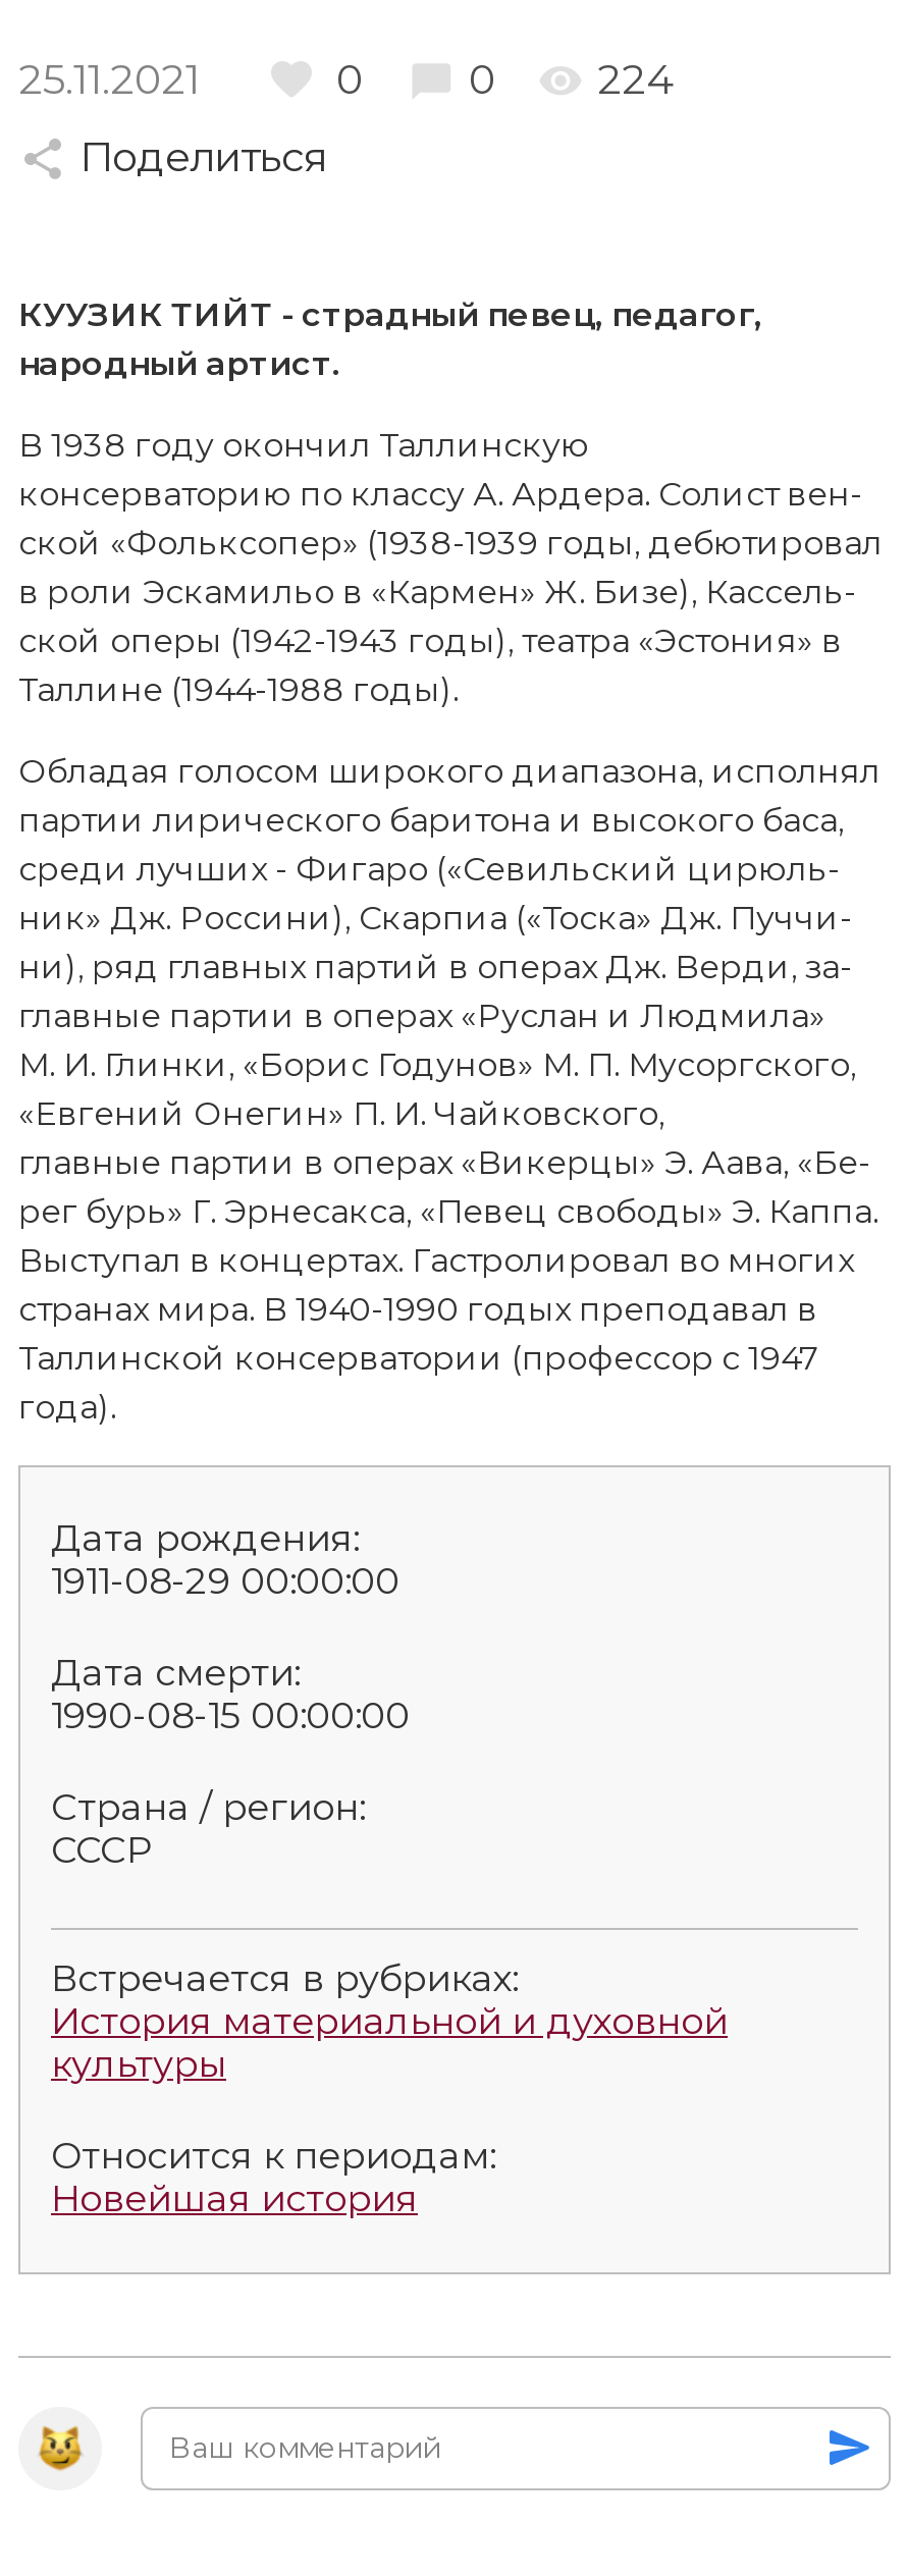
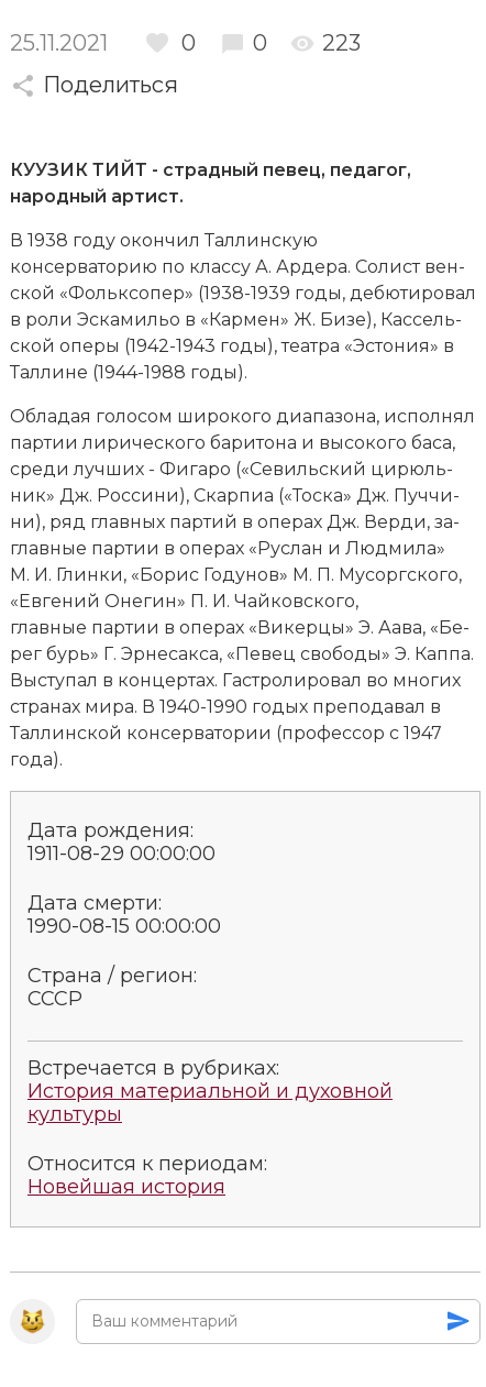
[597,56,673,105] 224 -> [322,30,361,57] 223

